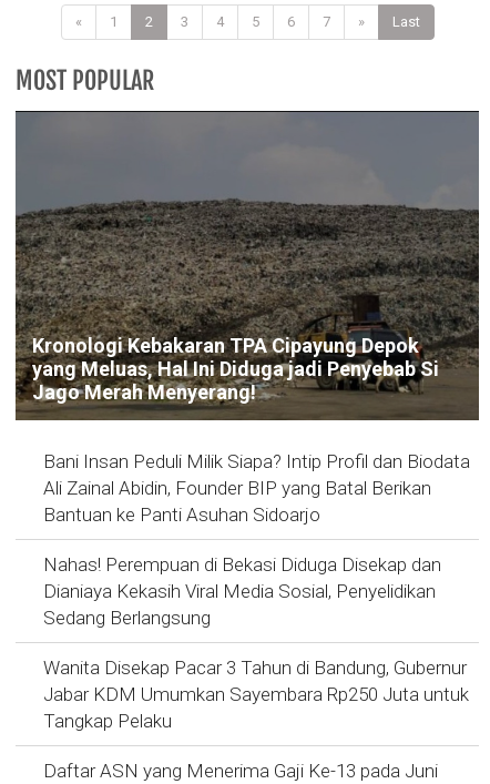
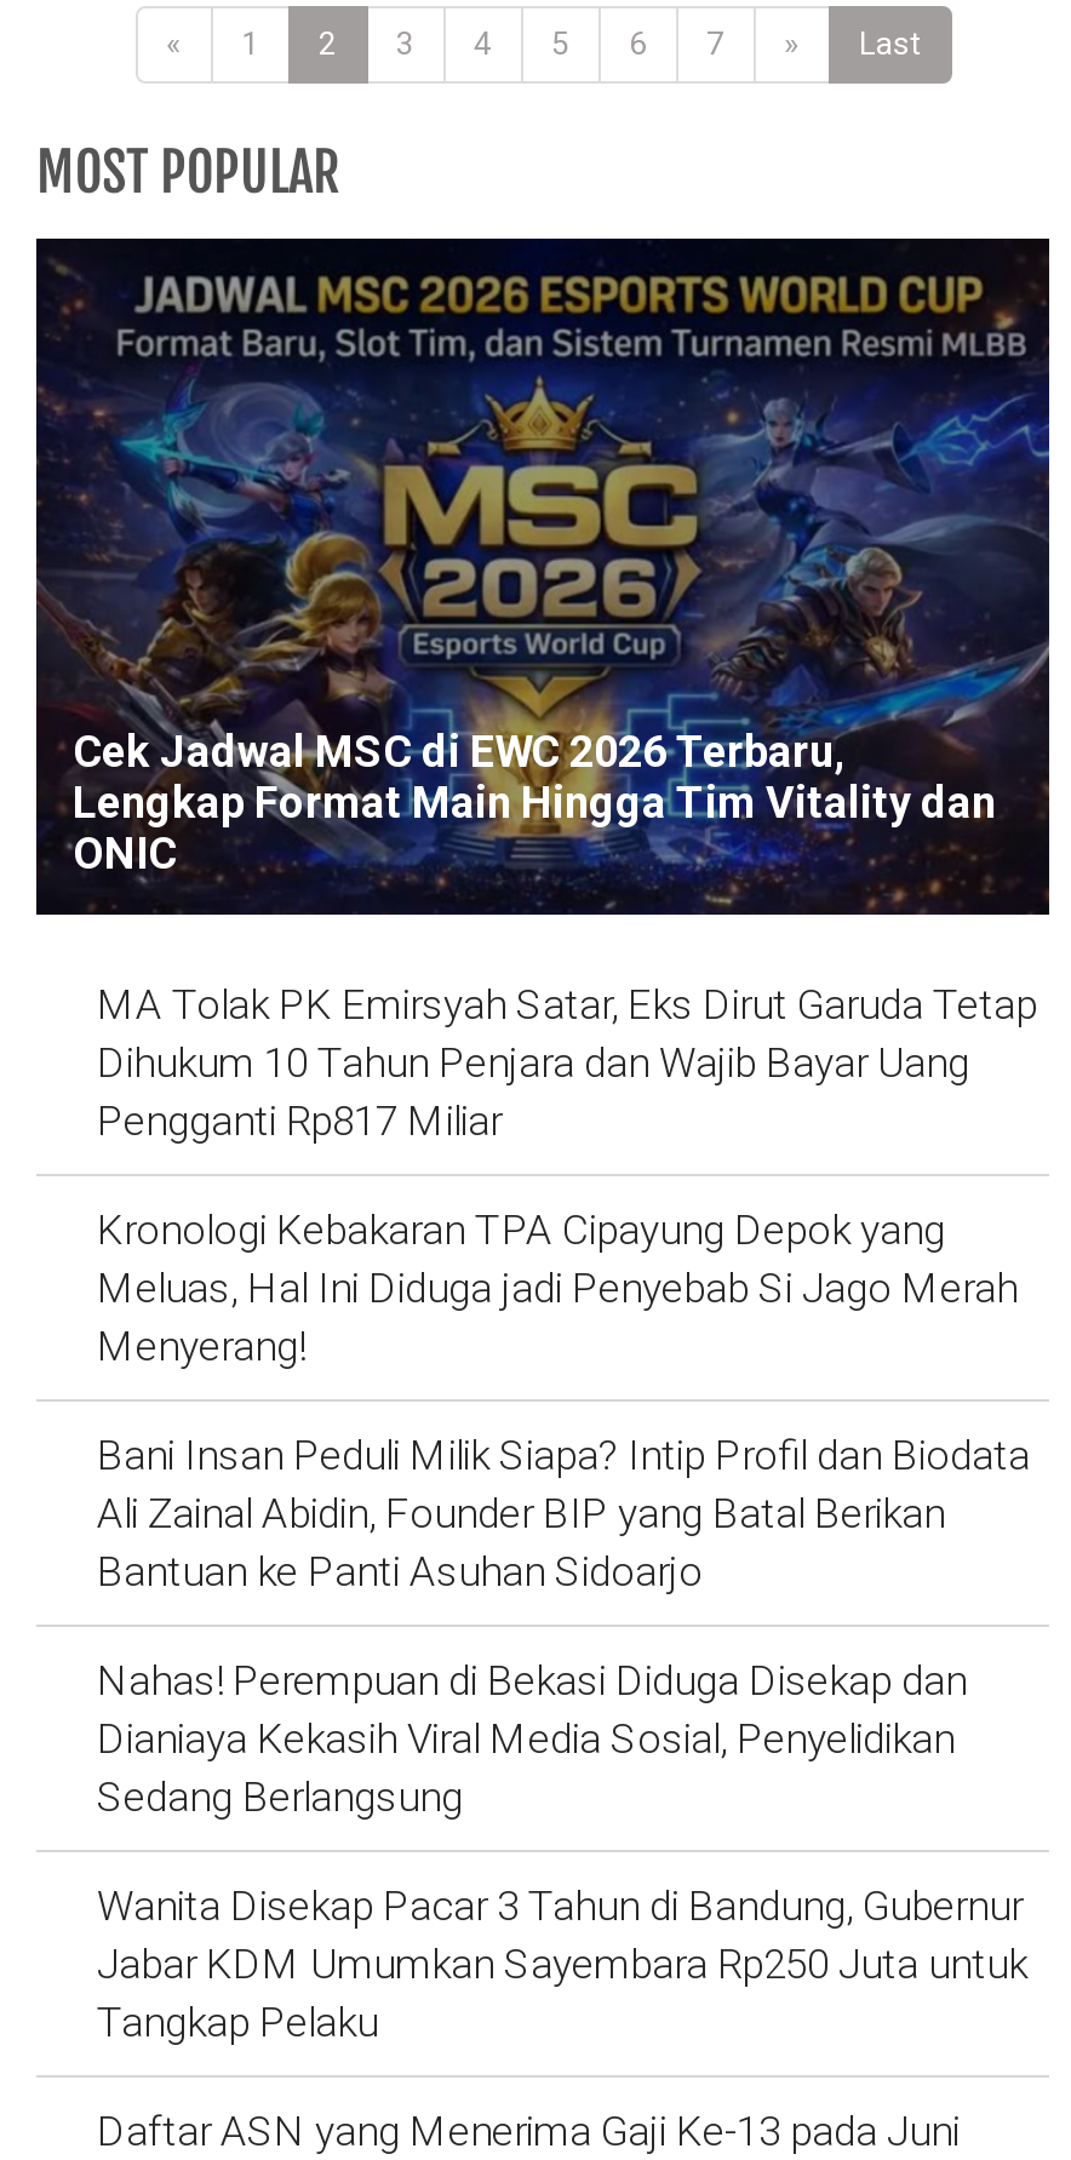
[14,111,480,420] [image] | Kronologi Kebakaran TPA Cipayung Depok | yang Meluas, Hal Ini Diduga jadi Penyebab Si | Jago Merah Menyerang! -> [34,241,1052,1369] [image] | Cek Jadwal MSC di EWC 2026 Terbaru, | Lengkap Format Main Hingga Tim Vitality dan | ONIC | MA Tolak PK Emirsyah Satar, Eks Dirut Garuda Tetap | Dihukum 10 Tahun Penjara dan Wajib Bayar Uang | Pengganti Rp817 Miliar | Kronologi Kebakaran TPA Cipayung Depok yang | Meluas, Hal Ini Diduga jadi Penyebab Si Jago Merah | Menyerang!

